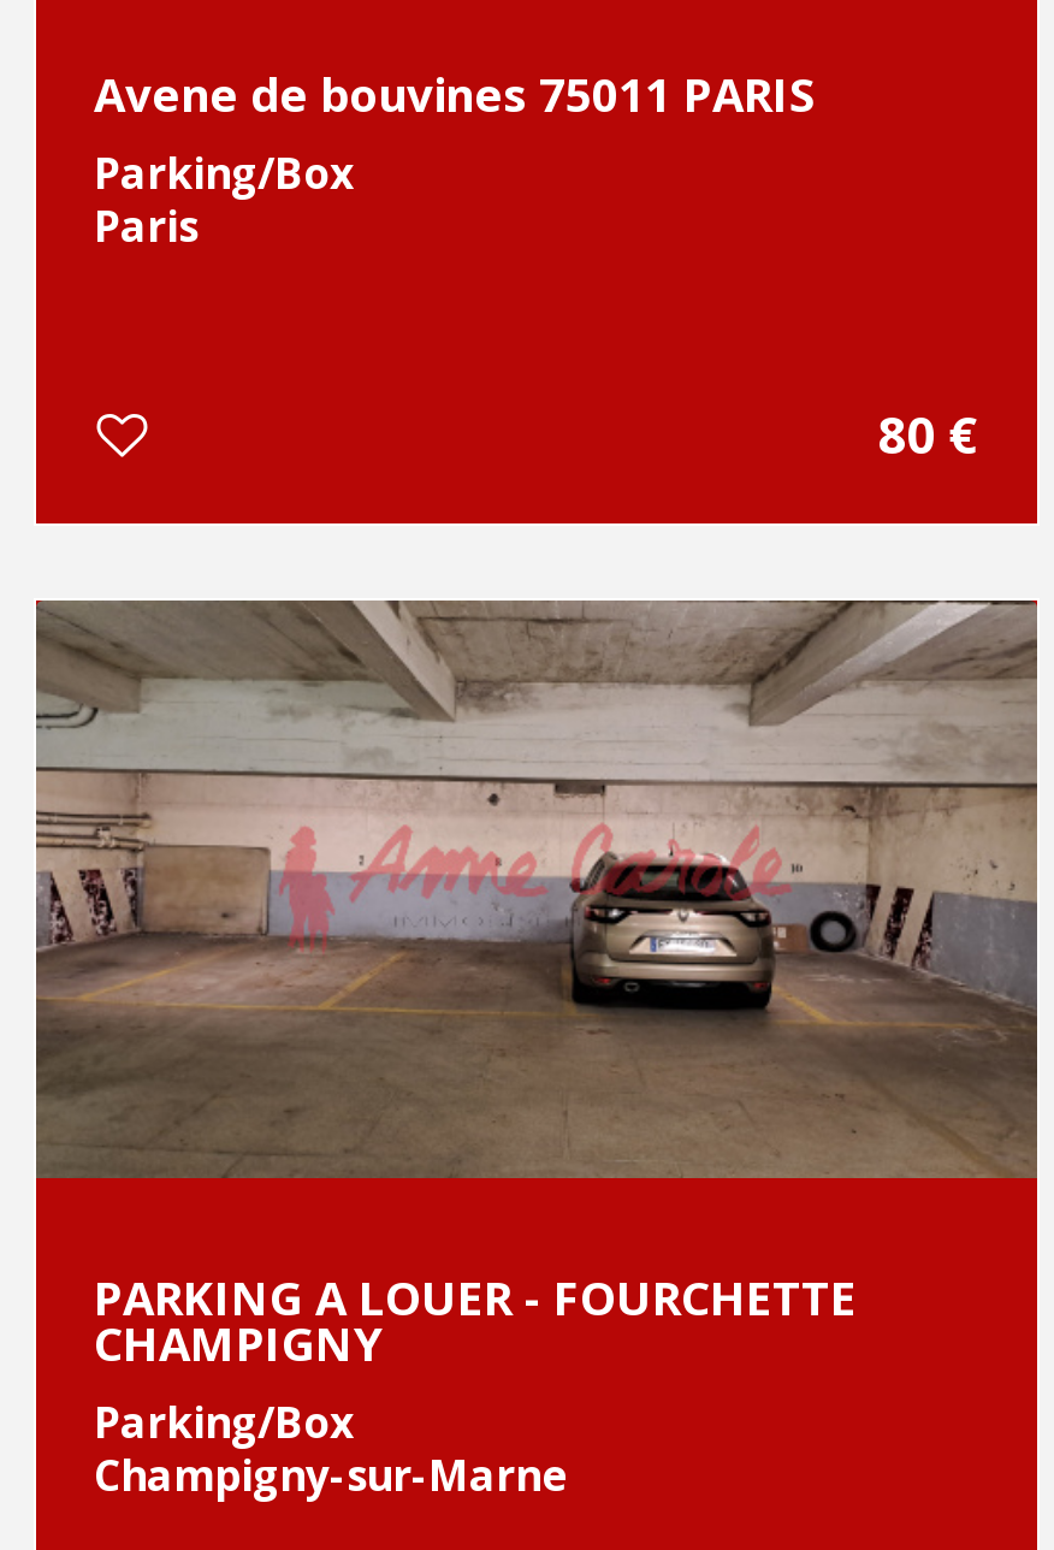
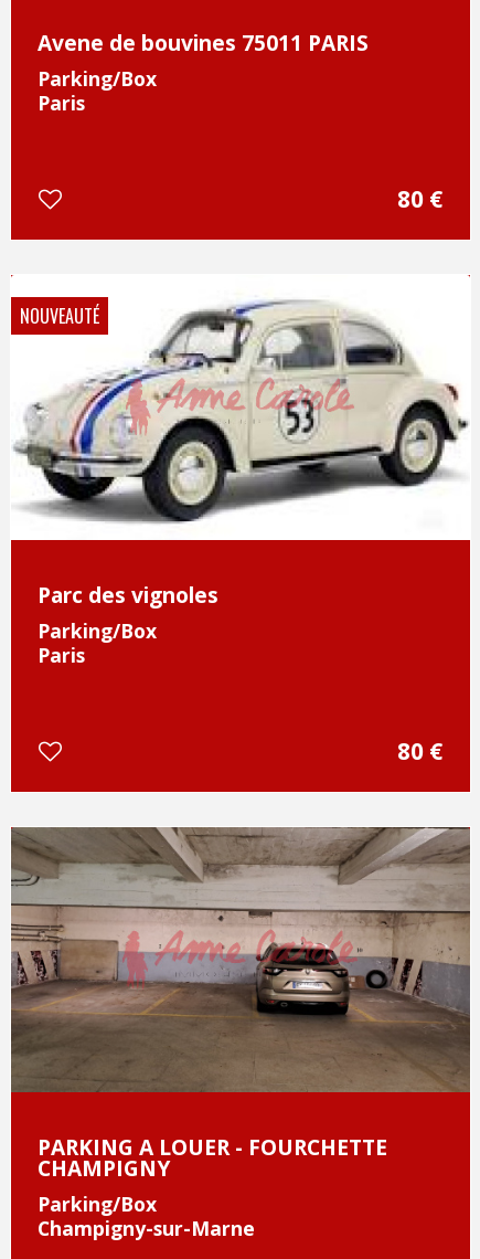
none -> [11,275,470,541] [image] | NOUVEAUTÉ
none -> [38,579,442,766] Parc des vignoles | Parking/Box | Paris | 80 €

